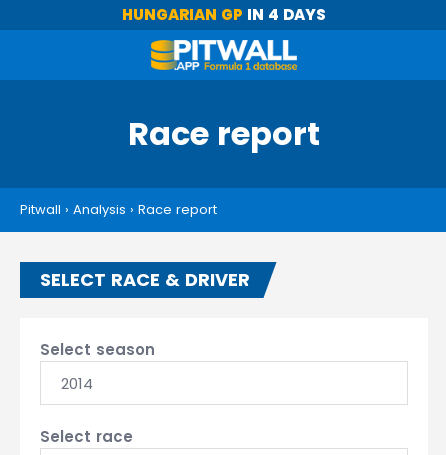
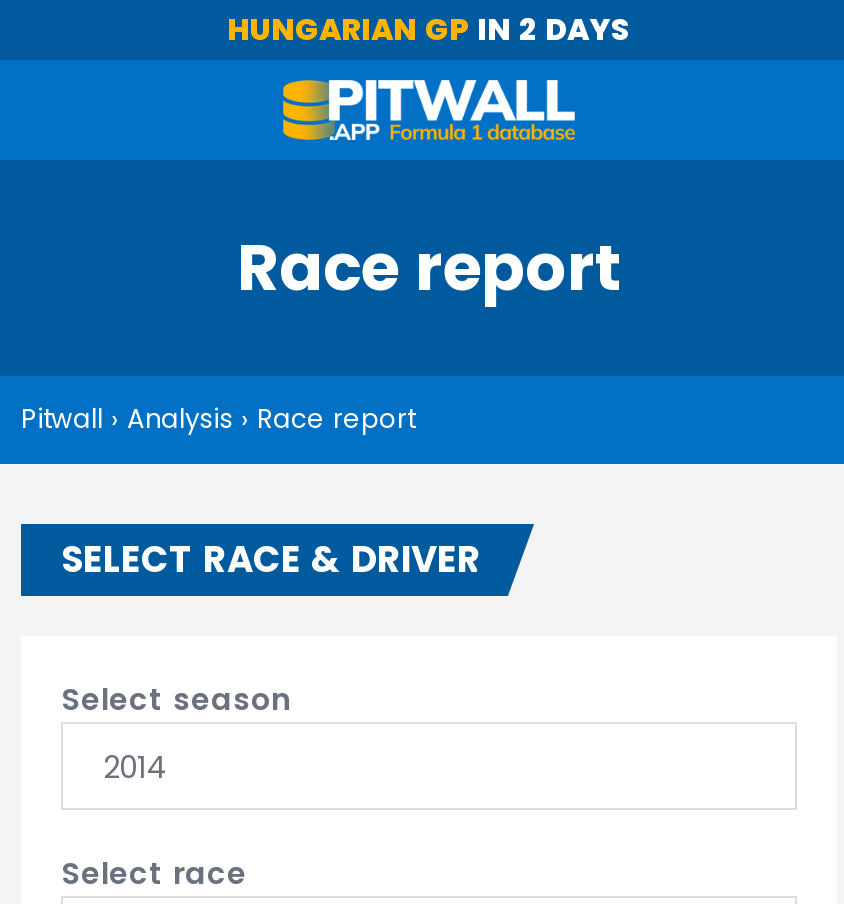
[122,4,326,25] HUNGARIAN GP IN 4 DAYS -> [227,8,631,50] HUNGARIAN GP IN 2 DAYS

